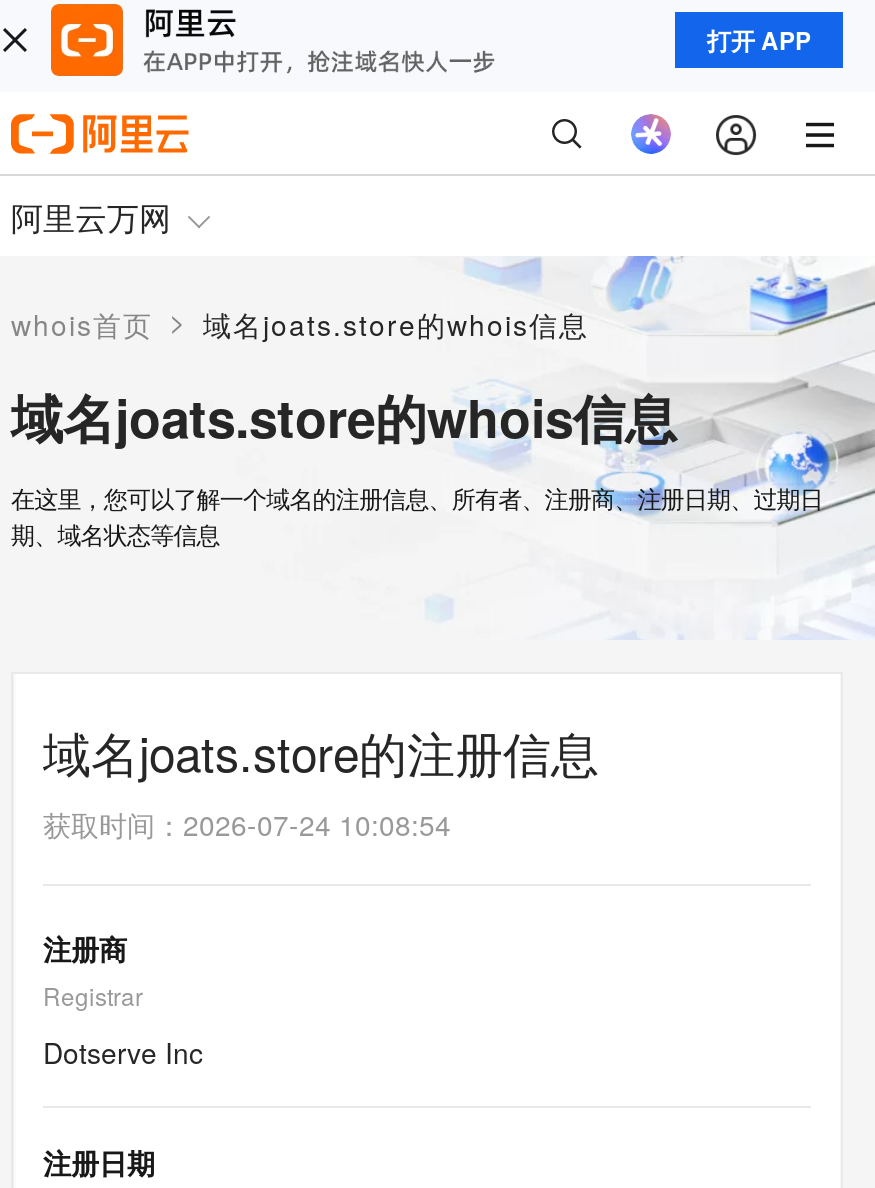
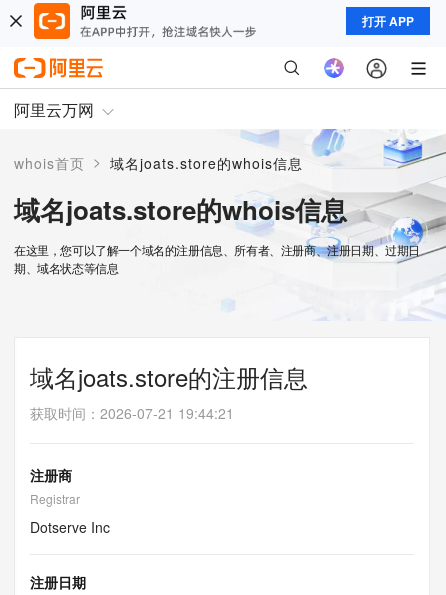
[43,804,451,844] 获取时间：2026-07-24 10:08:54 -> [30,403,234,423] 获取时间：2026-07-21 19:44:21

